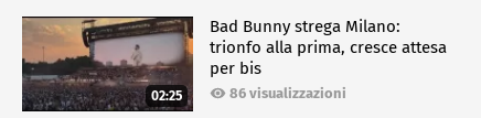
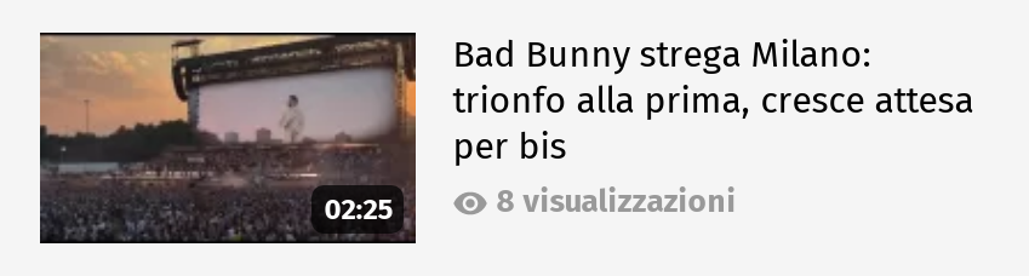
[230,85,347,101] 86 visualizzazioni -> [496,184,736,220] 8 visualizzazioni

